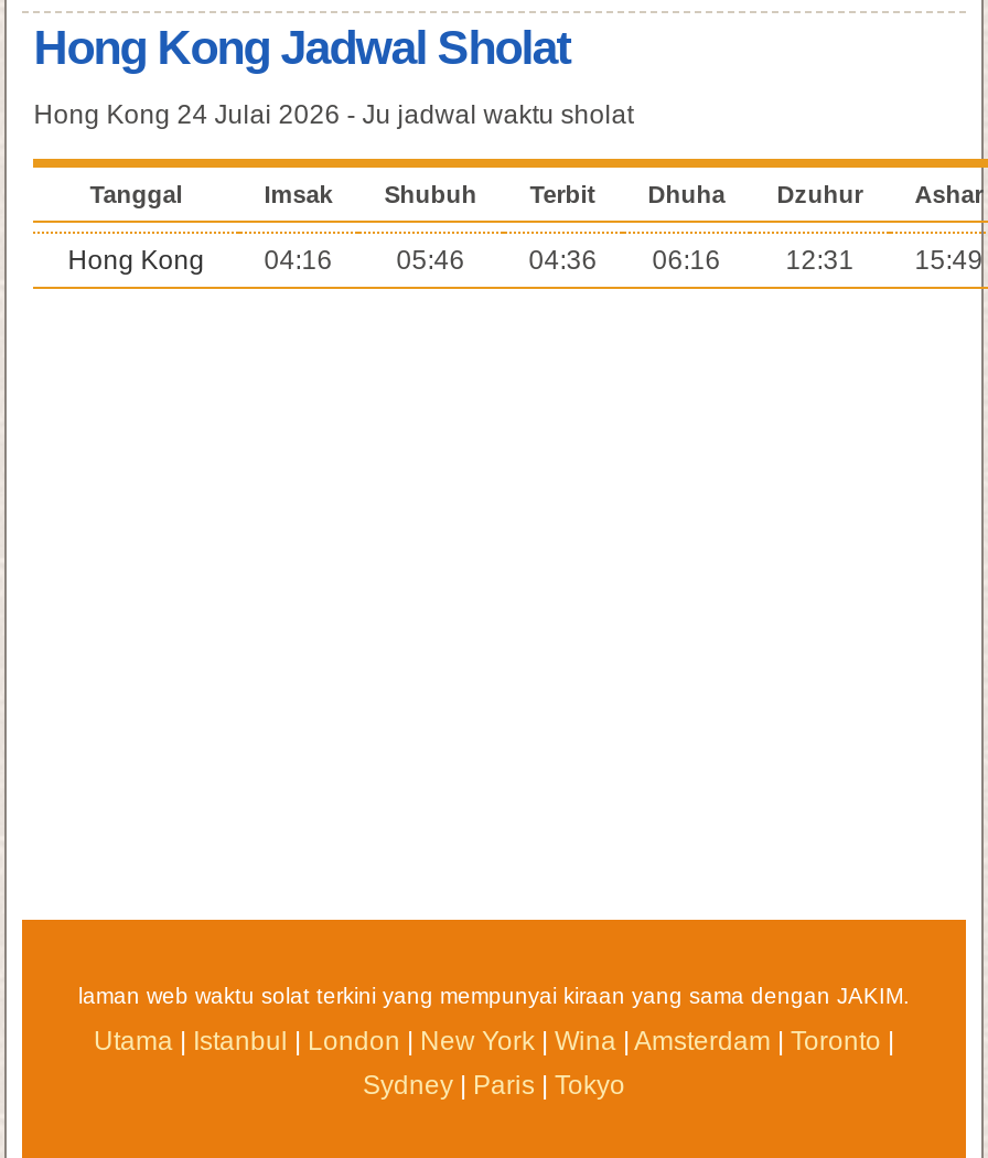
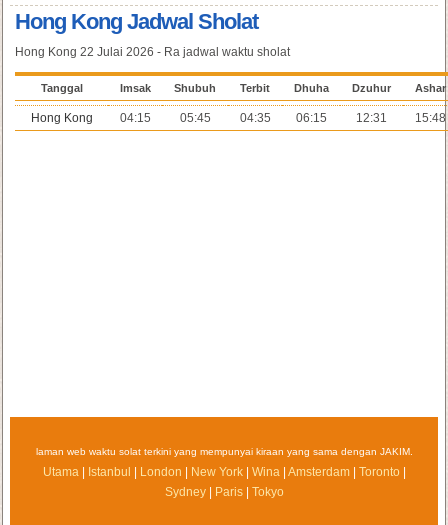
[34,99,633,130] Hong Kong 24 Julai 2026 - Ju jadwal waktu sholat -> [15,45,290,59] Hong Kong 22 Julai 2026 - Ra jadwal waktu sholat
[68,245,332,276] Hong Kong 04:16 -> [31,111,151,125] Hong Kong 04:15
[396,245,465,276] 05:46 -> [180,111,211,125] 05:45
[529,245,597,276] 04:36 -> [240,111,271,125] 04:35
[652,245,720,276] 06:16 -> [296,111,327,125] 06:15
[786,245,983,276] 12:31 15:49 -> [356,111,446,125] 12:31 15:48

